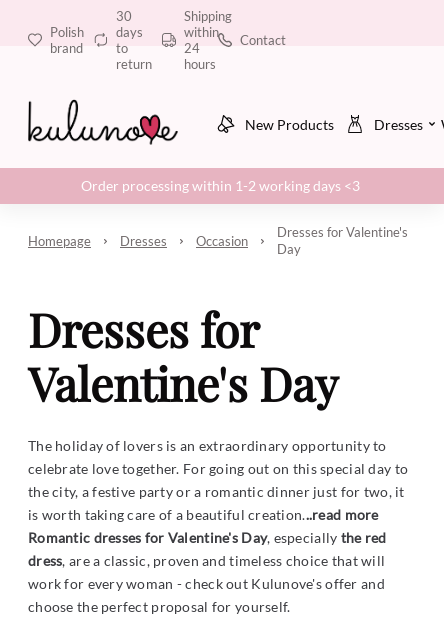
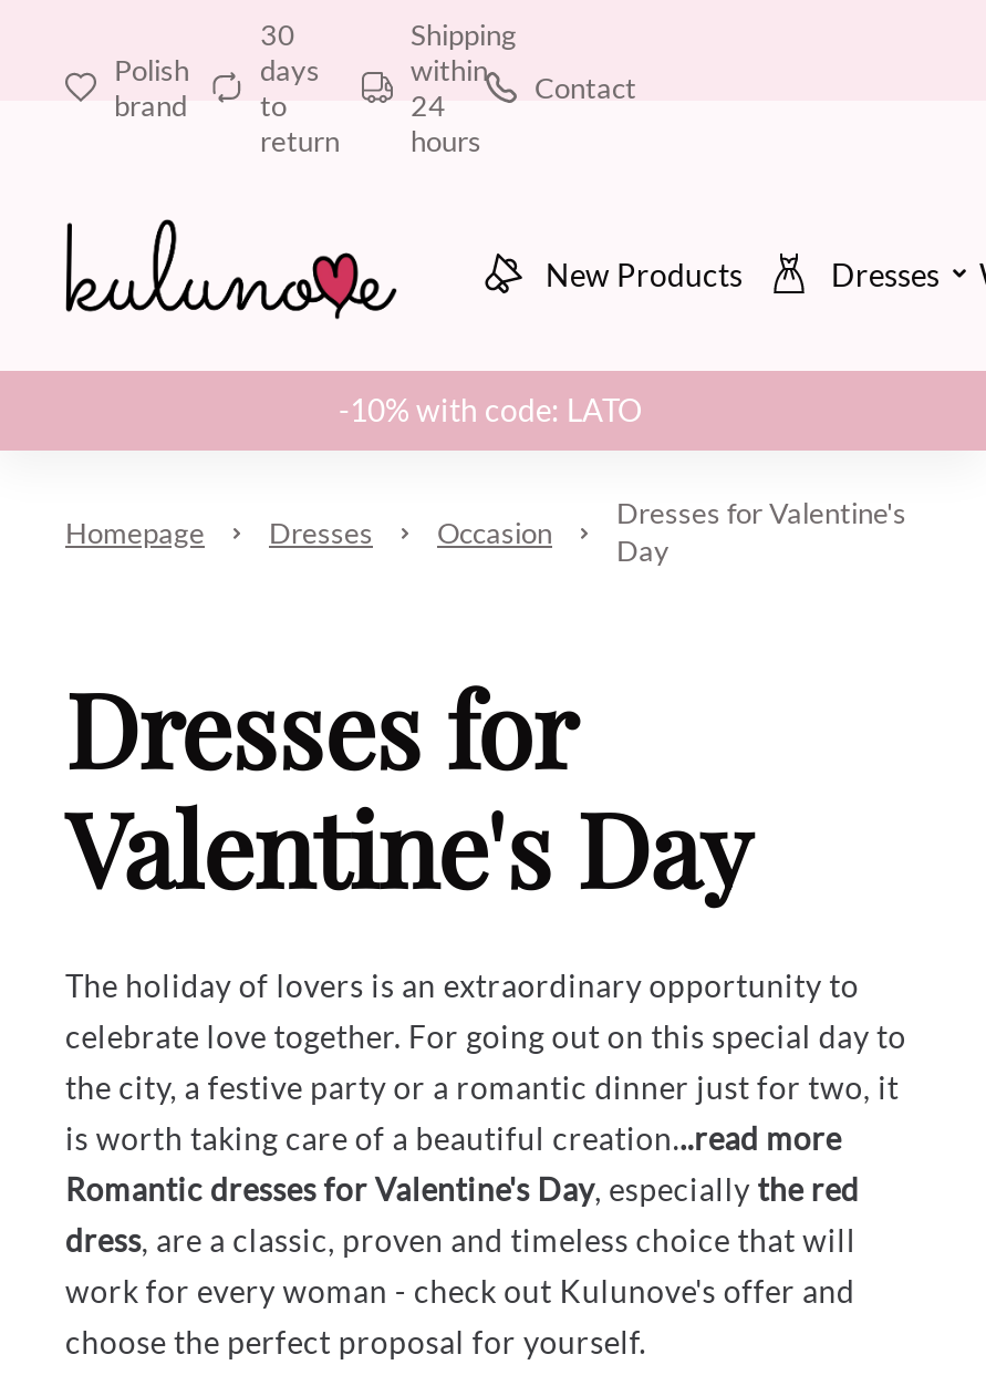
[80,177,359,194] Order processing within 1-2 working days <3 -> [339,391,642,428] -10% with code: LATO

